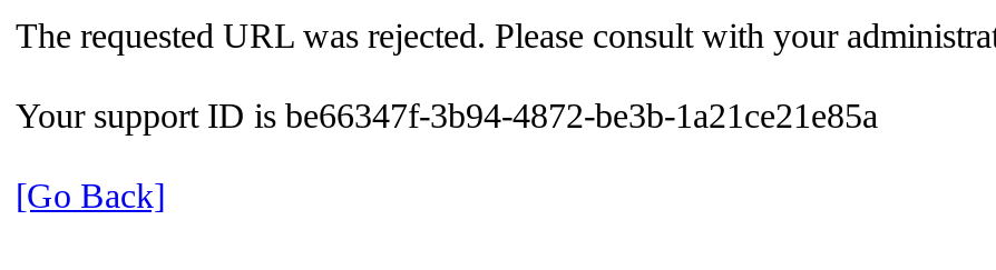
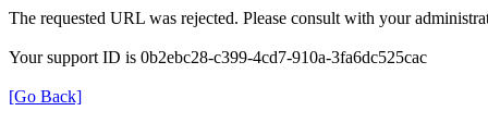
[16,97,878,134] Your support ID is be66347f-3b94-4872-be3b-1a21ce21e85a -> [9,48,427,66] Your support ID is 0b2ebc28-c399-4cd7-910a-3fa6dc525cac

